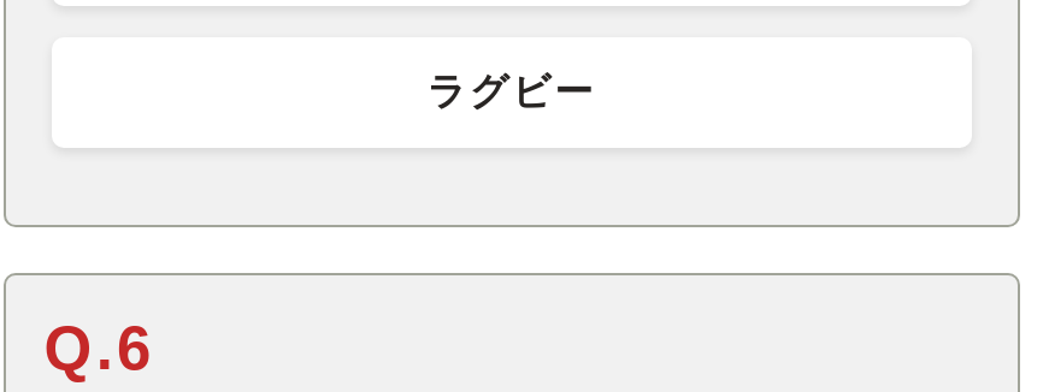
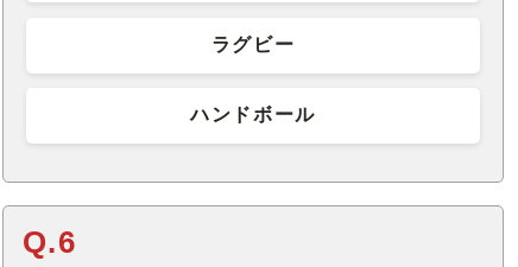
none -> [190,105,316,125] ハンドボール

